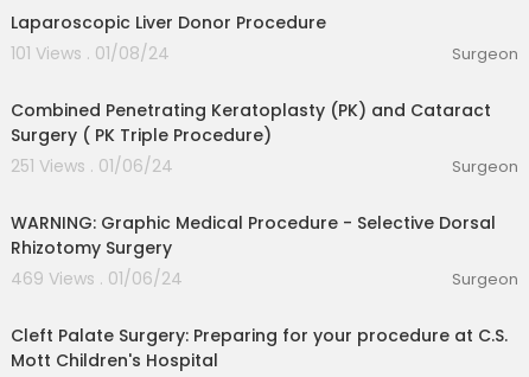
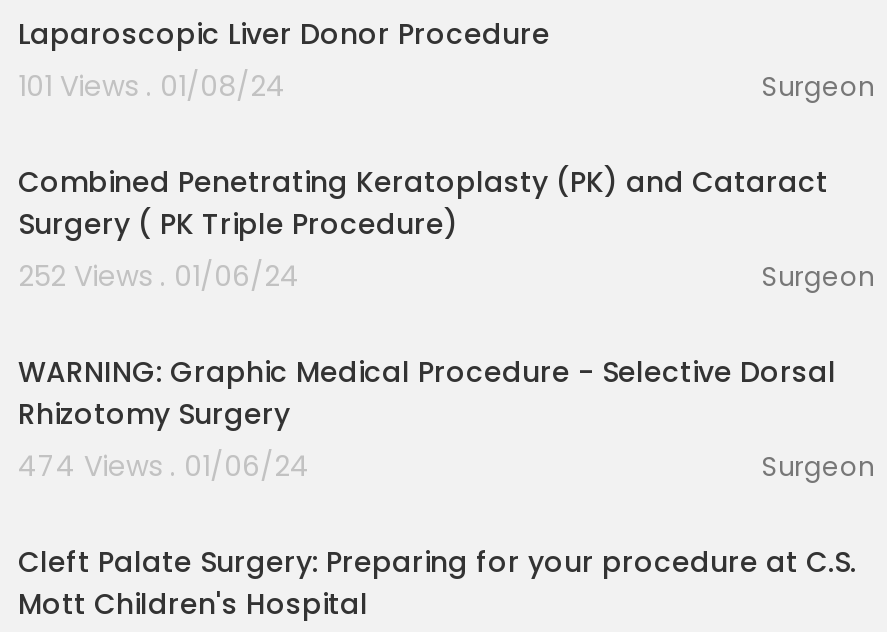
[11,154,173,178] 251 Views . 01/06/24 -> [18,256,300,296] 252 Views . 01/06/24
[11,267,183,290] 469 Views . 01/06/24 -> [18,446,310,486] 474 Views . 01/06/24

